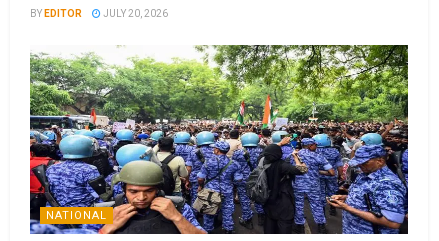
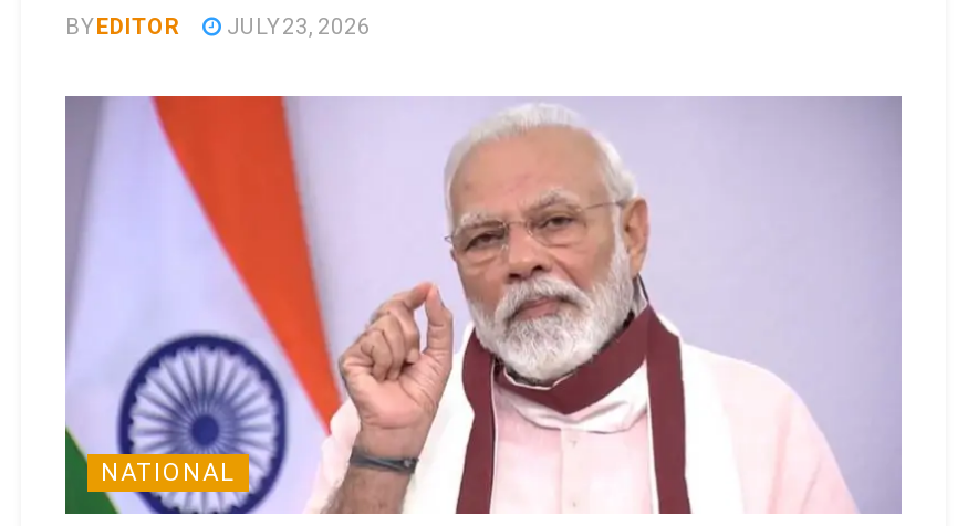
[30,8,168,19] BY EDITOR JULY 20, 2026 -> [65,15,371,40] BY EDITOR JULY 23, 2026
[29,44,409,235] [image] -> [63,94,902,516] [image]

